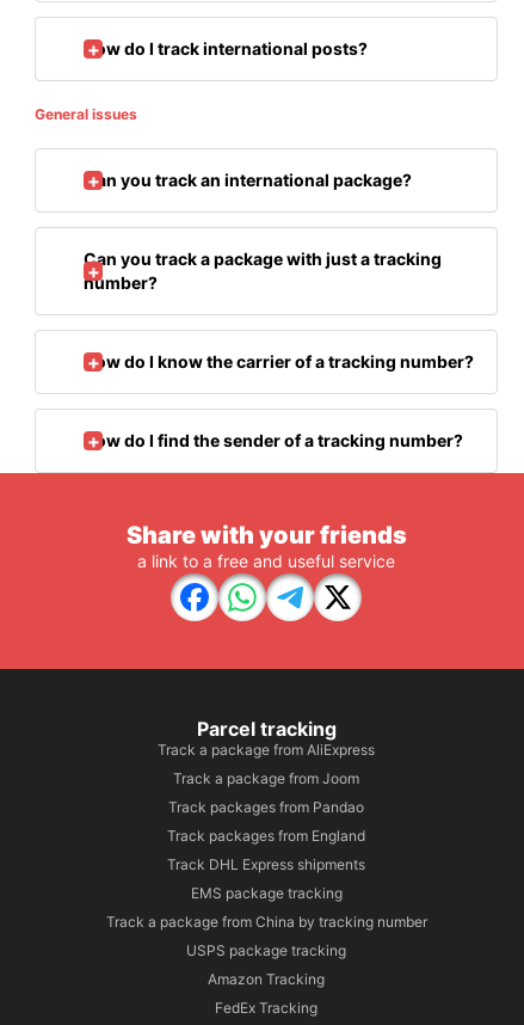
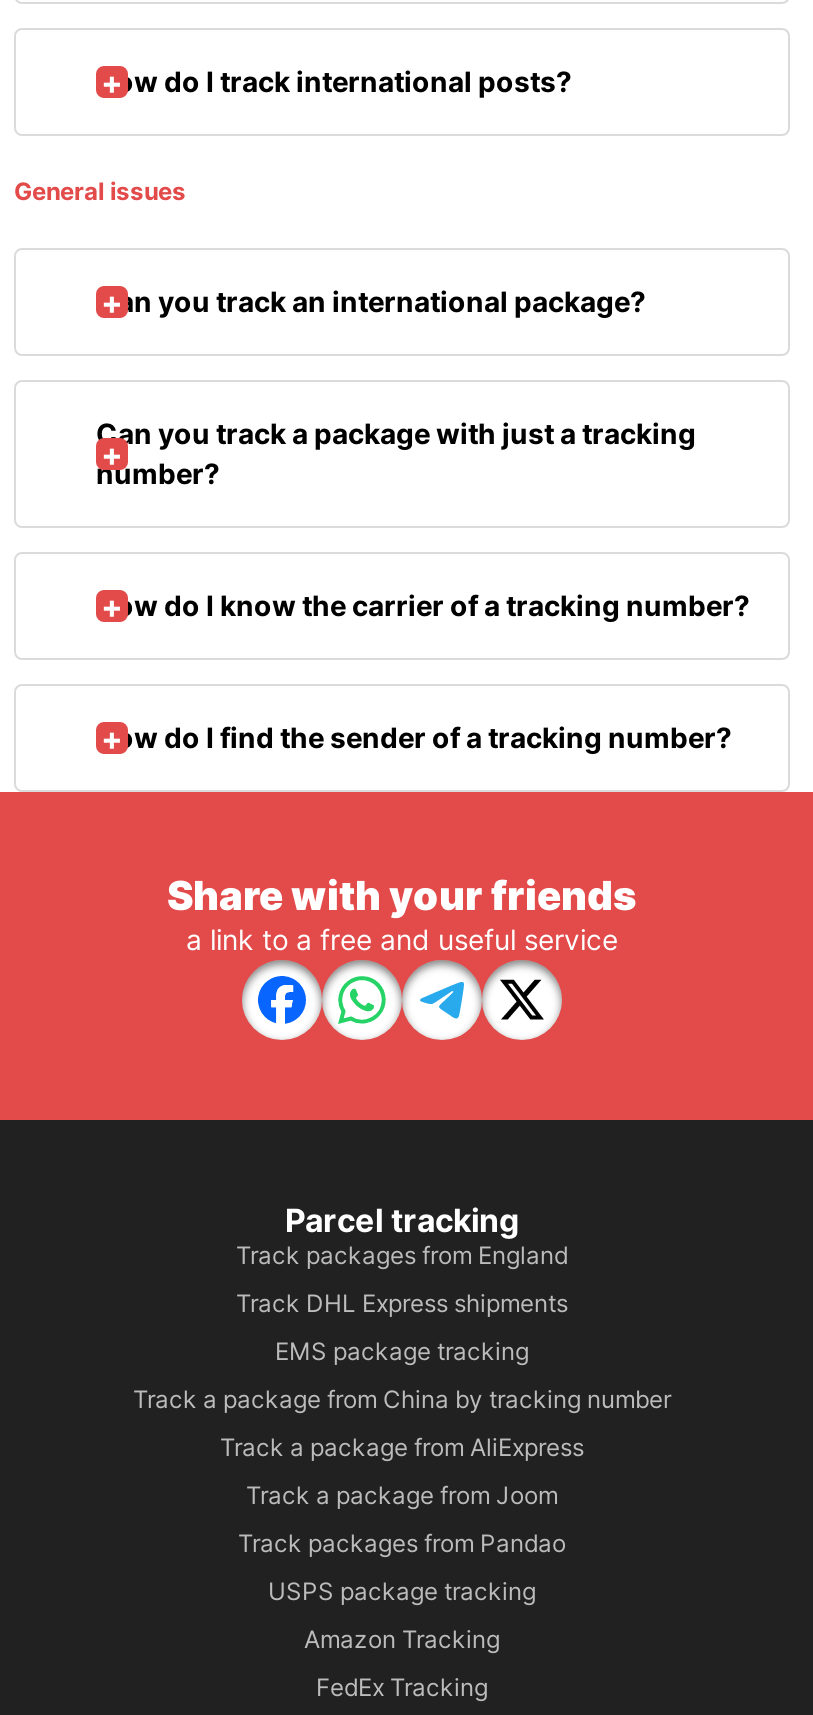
moved [158,741,375,816] -> [220,1432,584,1558]: Track a package from AliExpress | Track a package from Joom | Track packages from Pandao
moved [106,827,427,931] -> [133,1240,671,1414]: Track packages from England | Track DHL Express shipments | EMS package tracking | Track a package from China by tracking number

